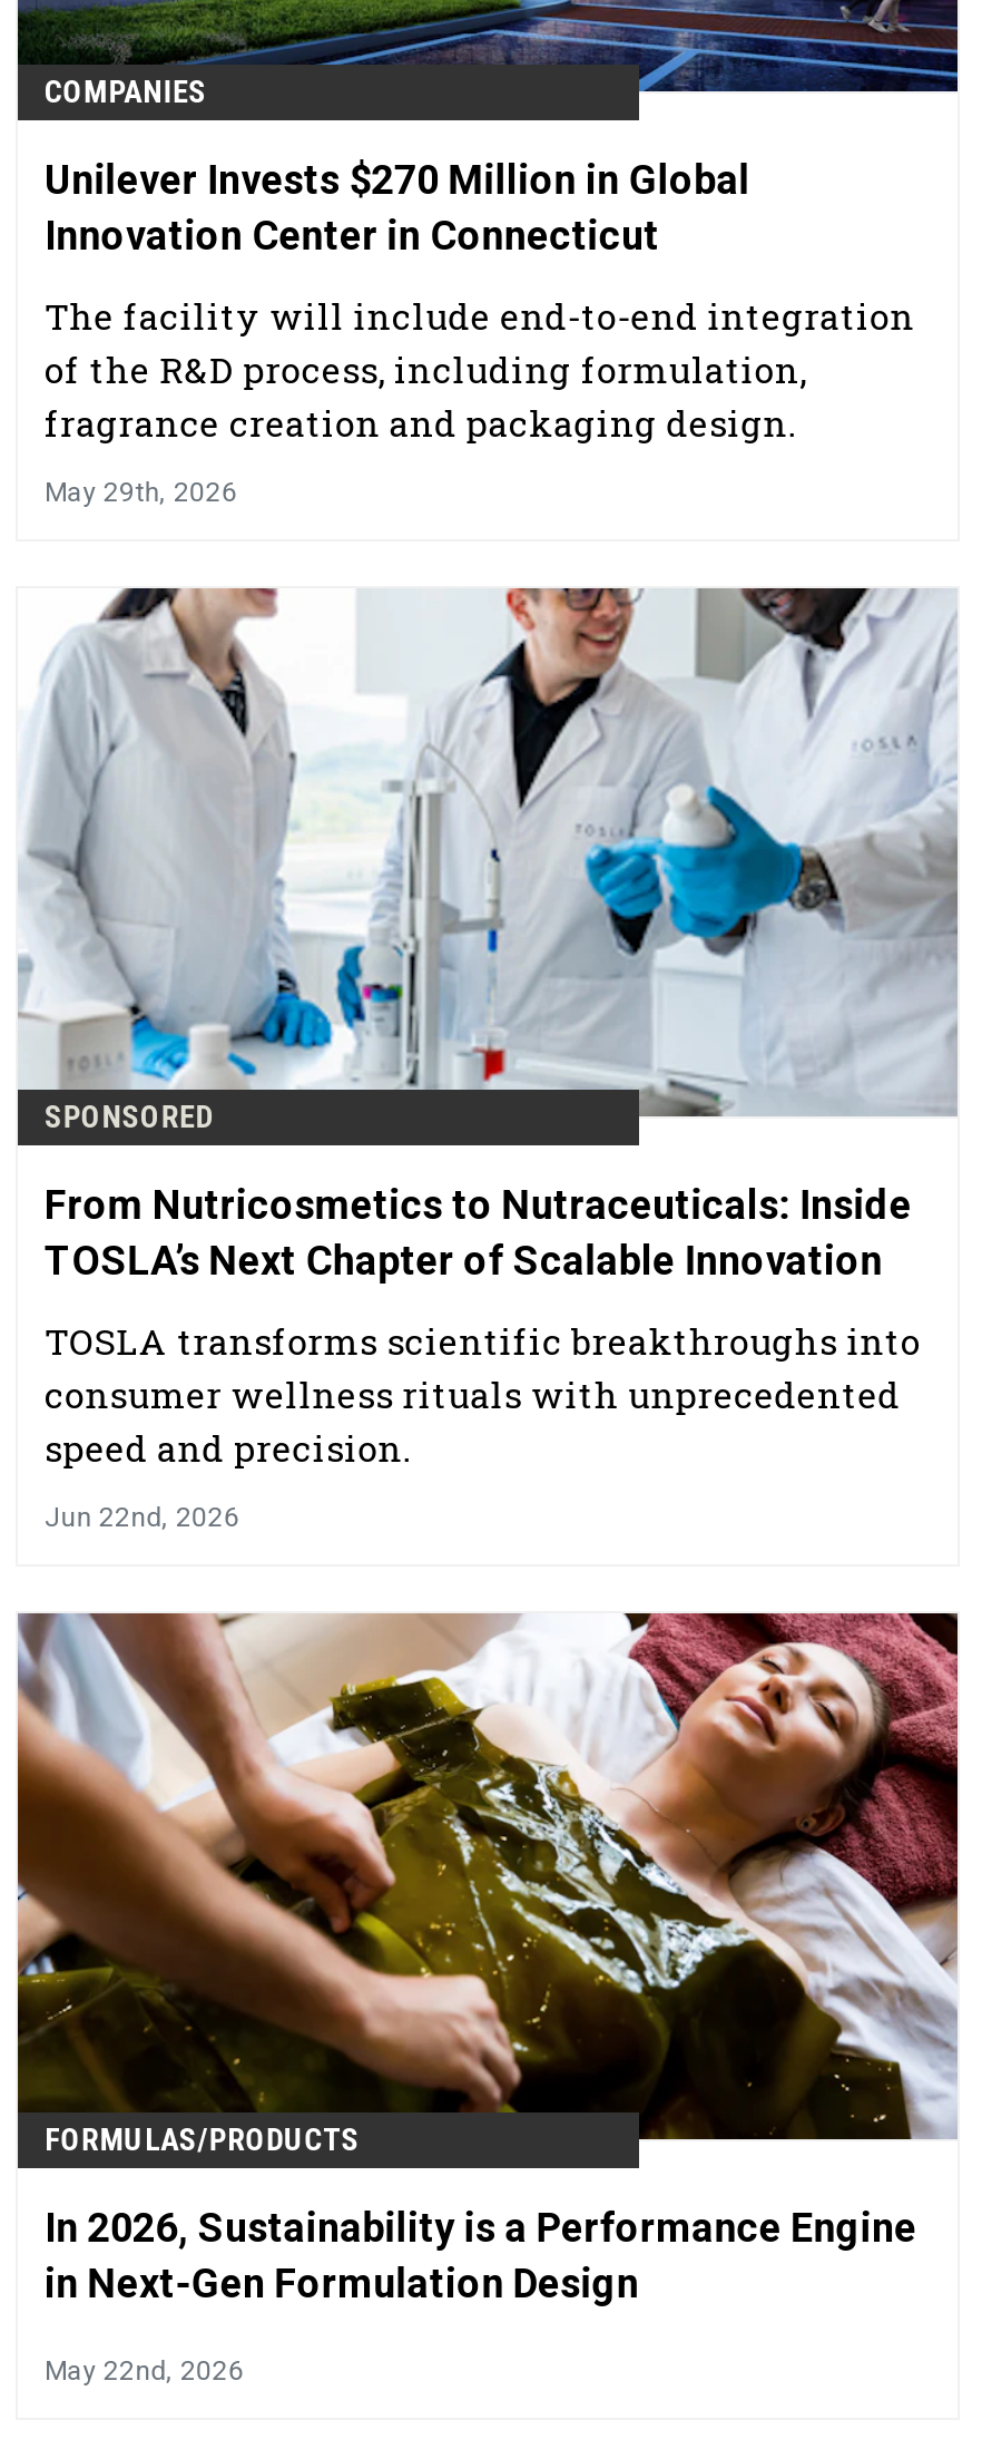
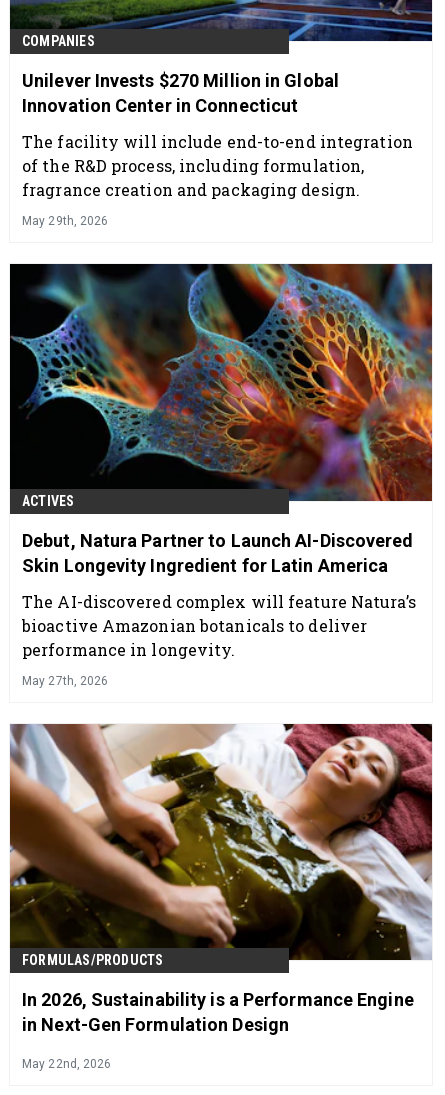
[18,586,960,1133] [image] | SPONSORED -> [9,263,433,509] [image] | ACTIVES
[45,1180,912,1283] From Nutricosmetics to Nutraceuticals: Inside | TOSLA’s Next Chapter of Scalable Innovation -> [22,530,413,576] Debut, Natura Partner to Launch AI-Discovered | Skin Longevity Ingredient for Latin America
[45,1316,921,1470] TOSLA transforms scientific breakthroughs into | consumer wellness rituals with unprecedented | speed and precision. -> [22,591,416,660] The AI-discovered complex will feature Natura’s | bioactive Amazonian botanicals to deliver | performance in longevity.
[45,1501,239,1532] Jun 22nd, 2026 -> [22,674,108,688] May 27th, 2026

